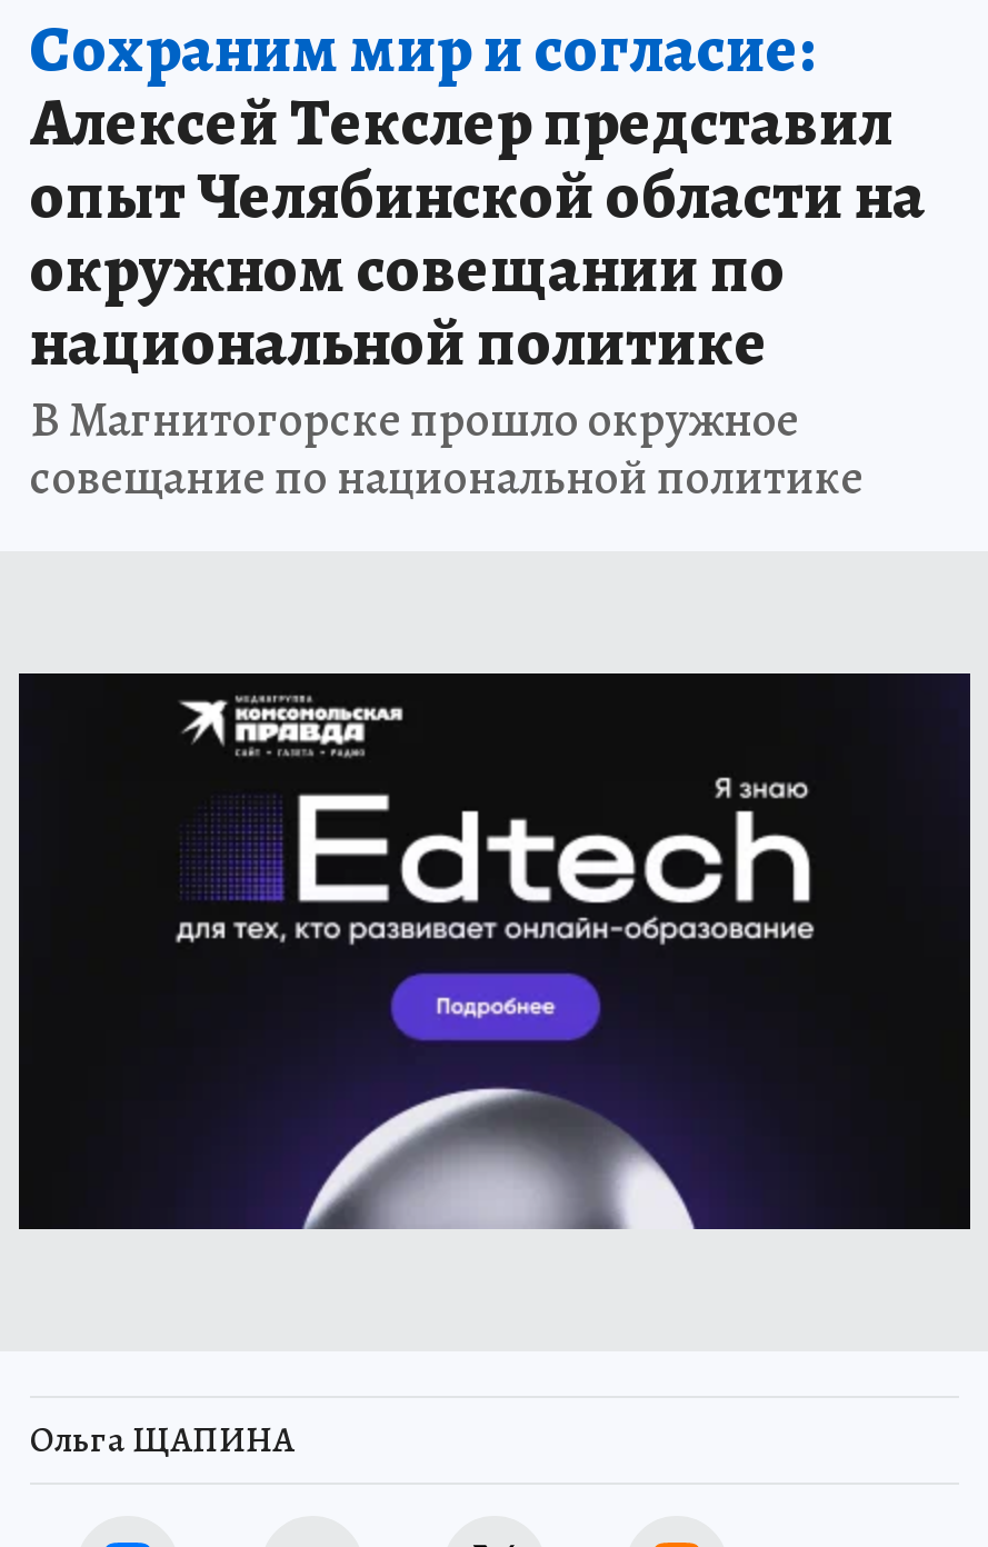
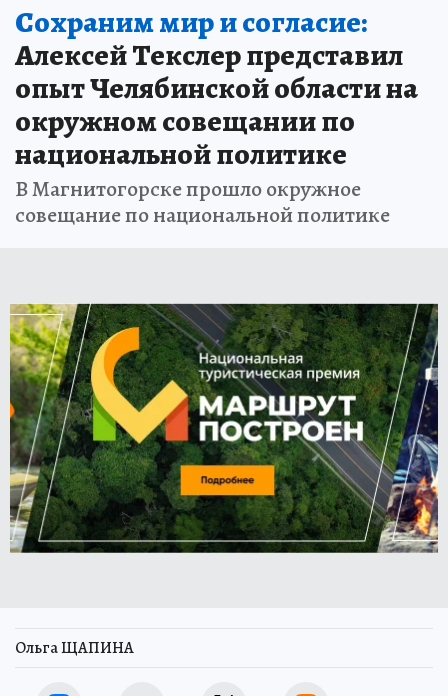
[17,671,972,1229] [image] -> [9,303,439,554] [image]

